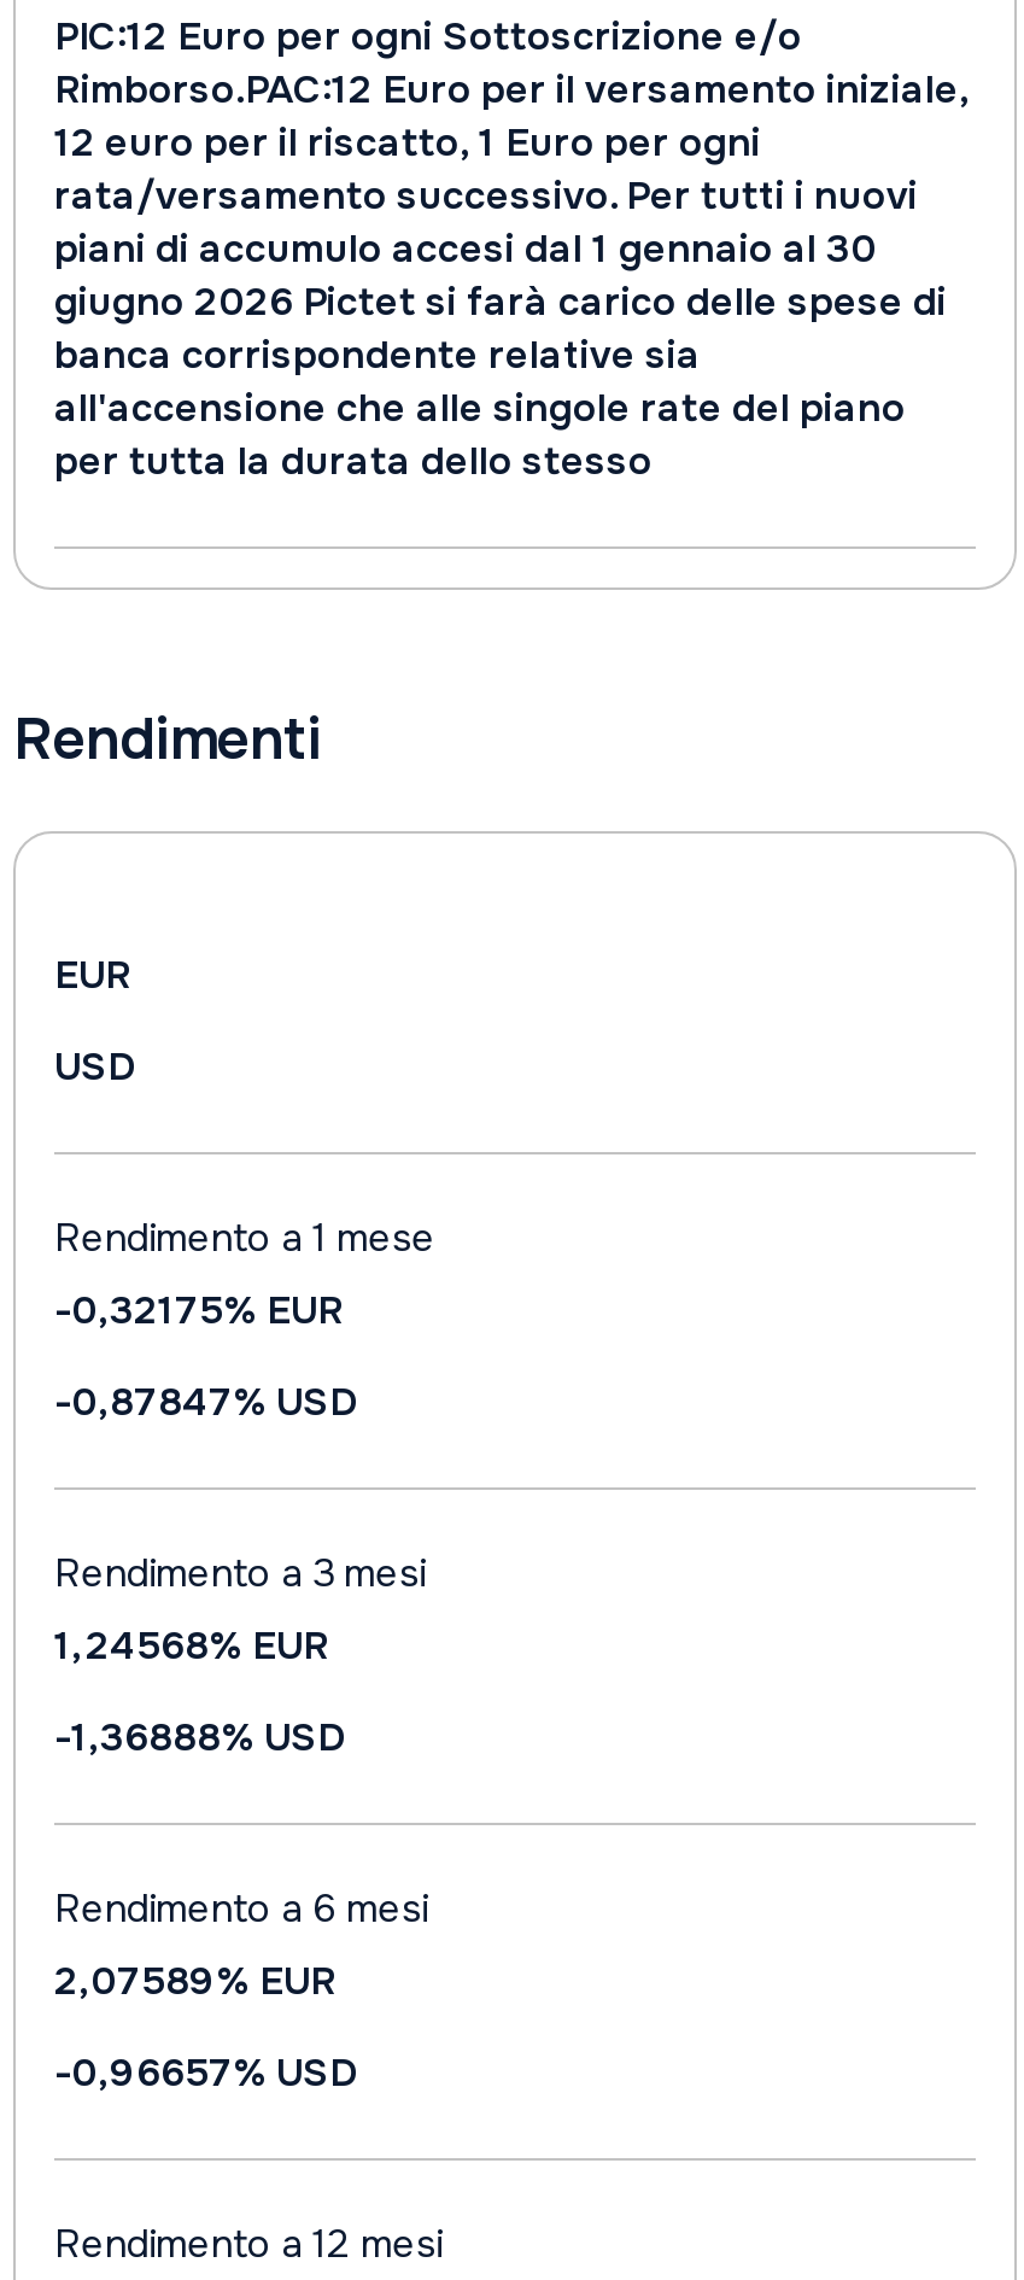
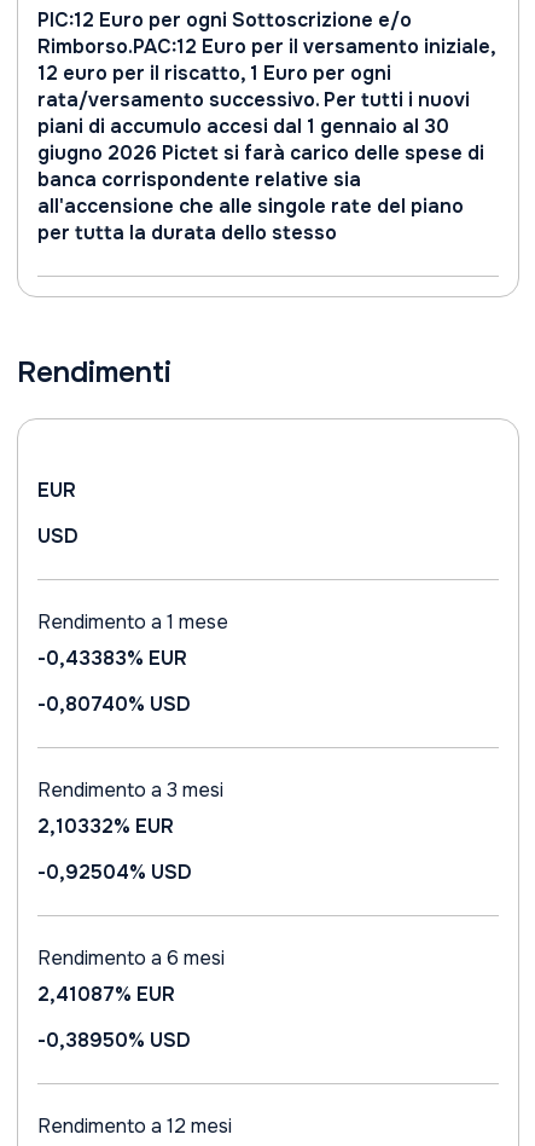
[54,1285,344,1335] -0,32175% EUR -> [37,646,187,671] -0,43383% EUR
[54,1376,358,1427] -0,87847% USD -> [37,691,191,717] -0,80740% USD
[54,1620,329,1671] 1,24568% EUR -> [37,814,174,839] 2,10332% EUR
[54,1712,346,1762] -1,36888% USD -> [37,859,192,885] -0,92504% USD
[54,1955,337,2006] 2,07589% EUR -> [37,982,175,1007] 2,41087% EUR
[54,2047,358,2098] -0,96657% USD -> [37,1028,191,1053] -0,38950% USD

